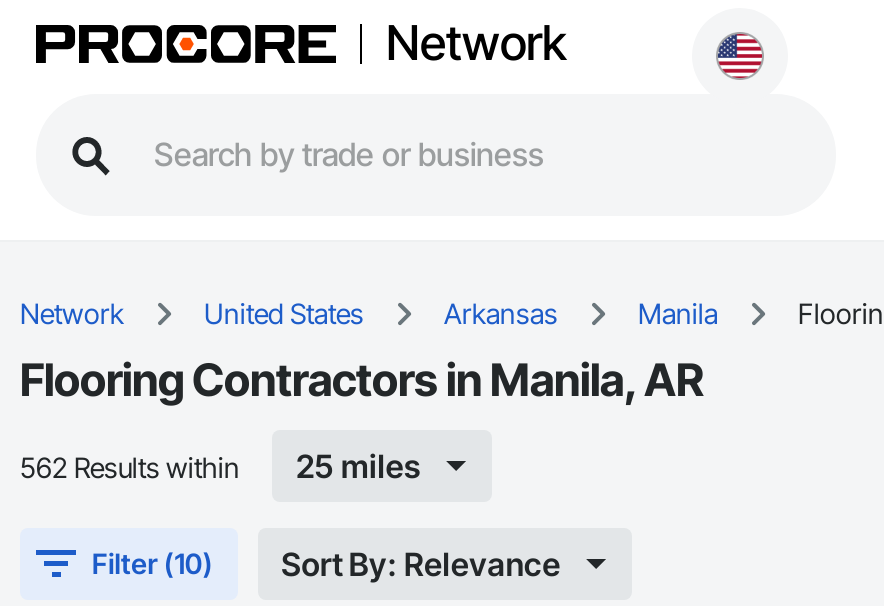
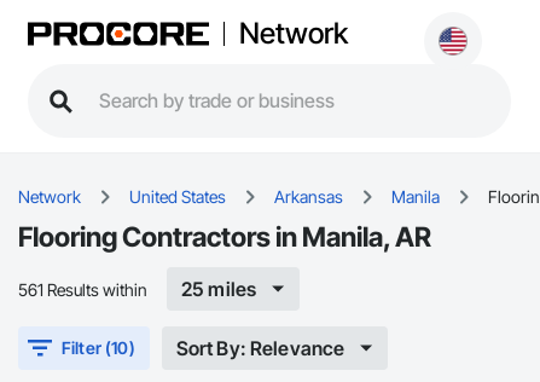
[20,449,240,483] 562 Results within -> [18,279,147,299] 561 Results within

